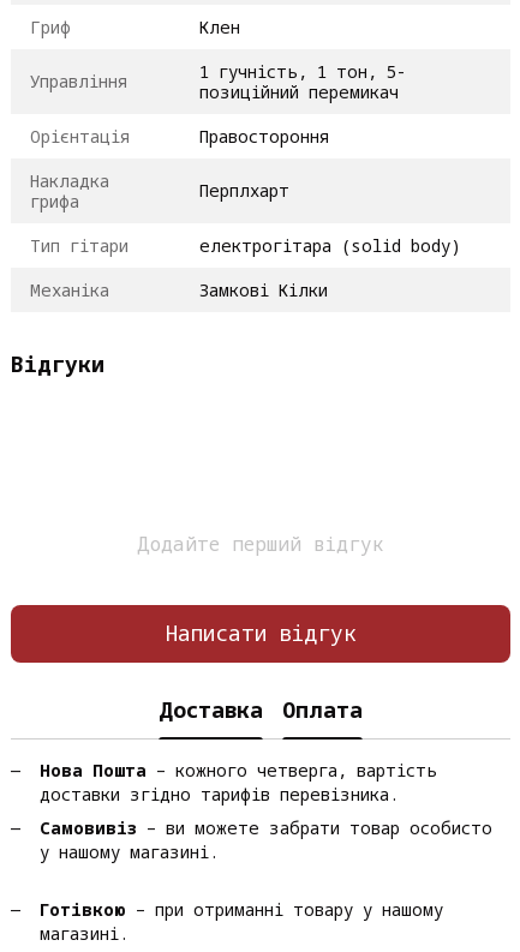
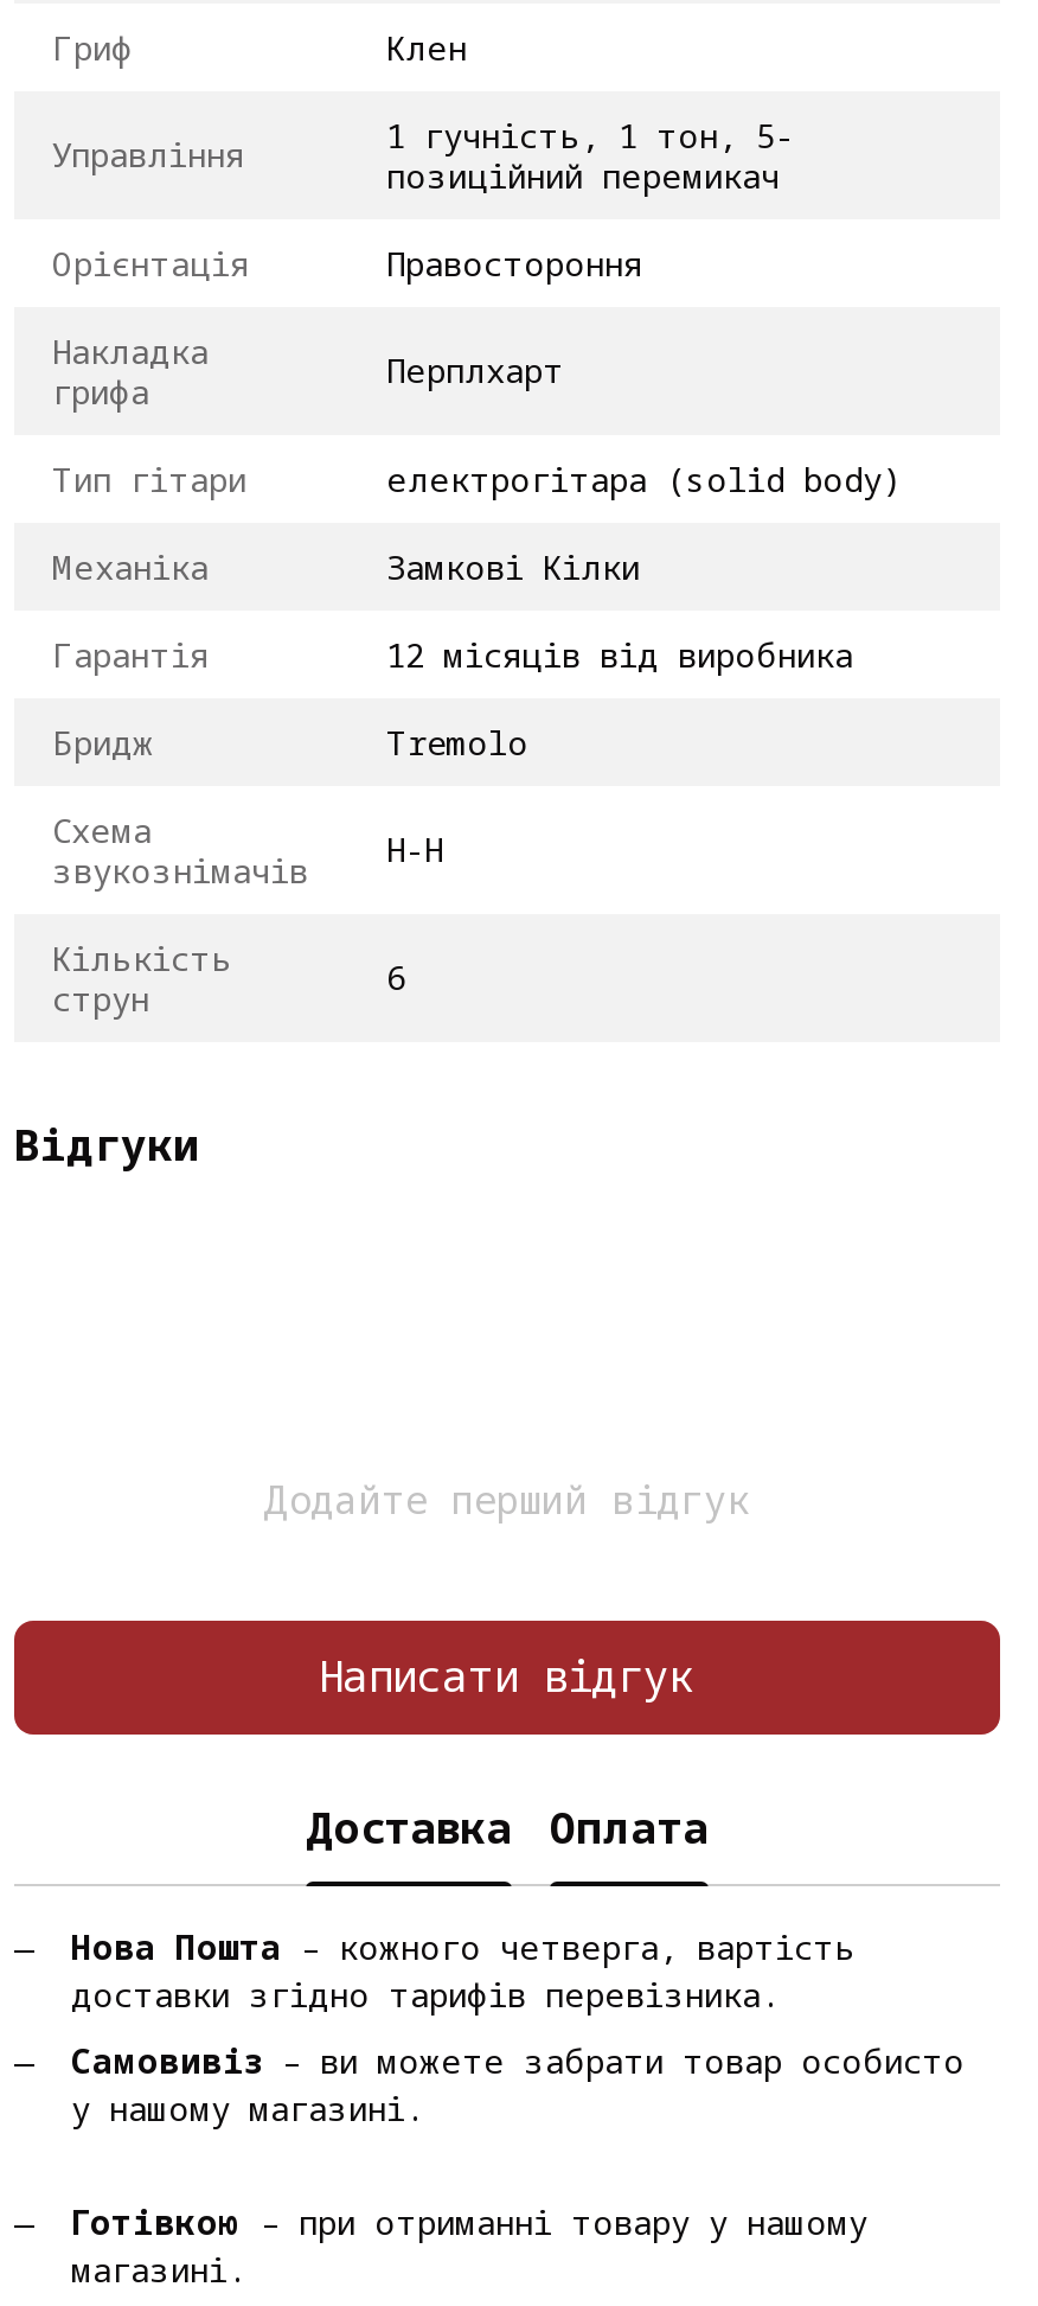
none -> [52,631,853,1020] Гарантія | 12 місяців від виробника | Бридж | Tremolo | Схема | звукознімачів | H-H | Кількість | струн | 6

